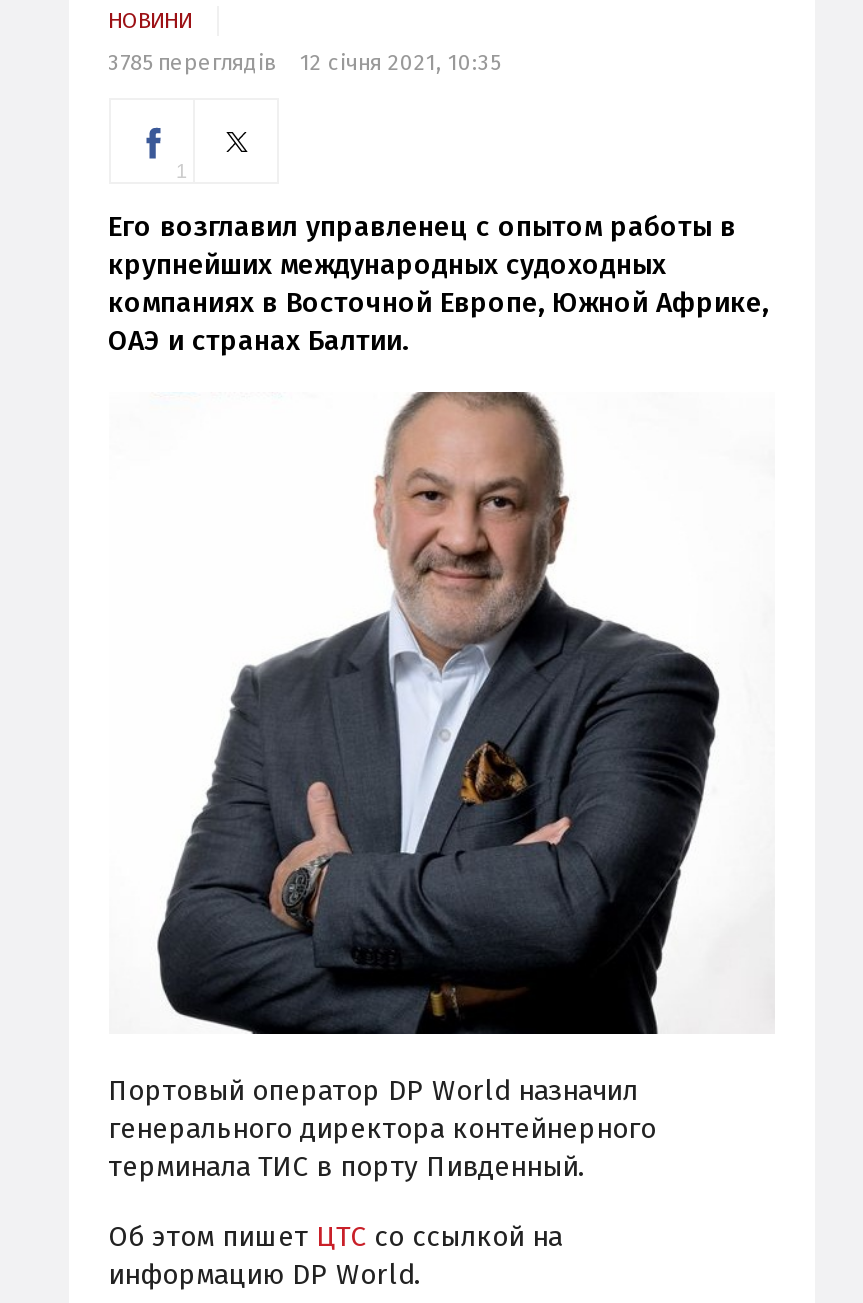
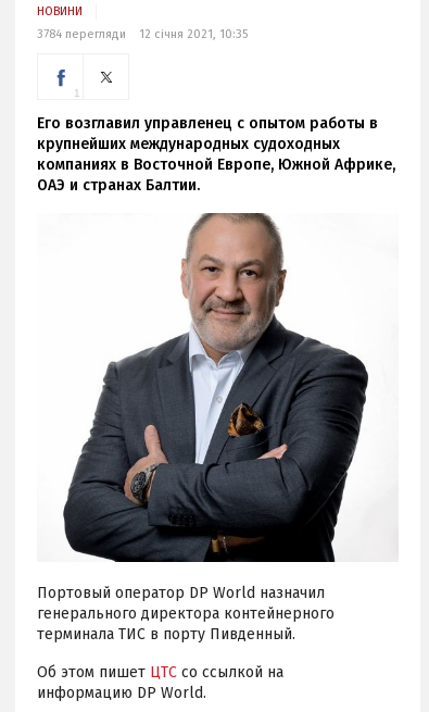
[108,50,500,76] 3785 переглядів 12 січня 2021, 10:35 -> [36,27,247,41] 3784 перегляди 12 січня 2021, 10:35

